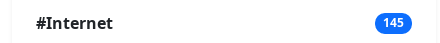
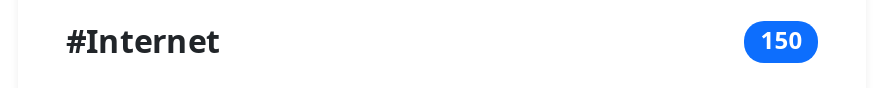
[383,14,404,31] 145 -> [760,24,802,58] 150

